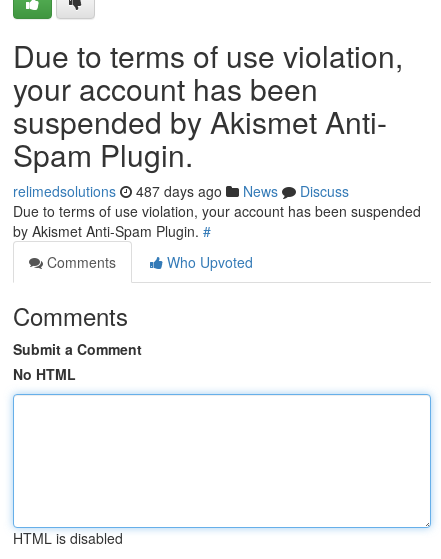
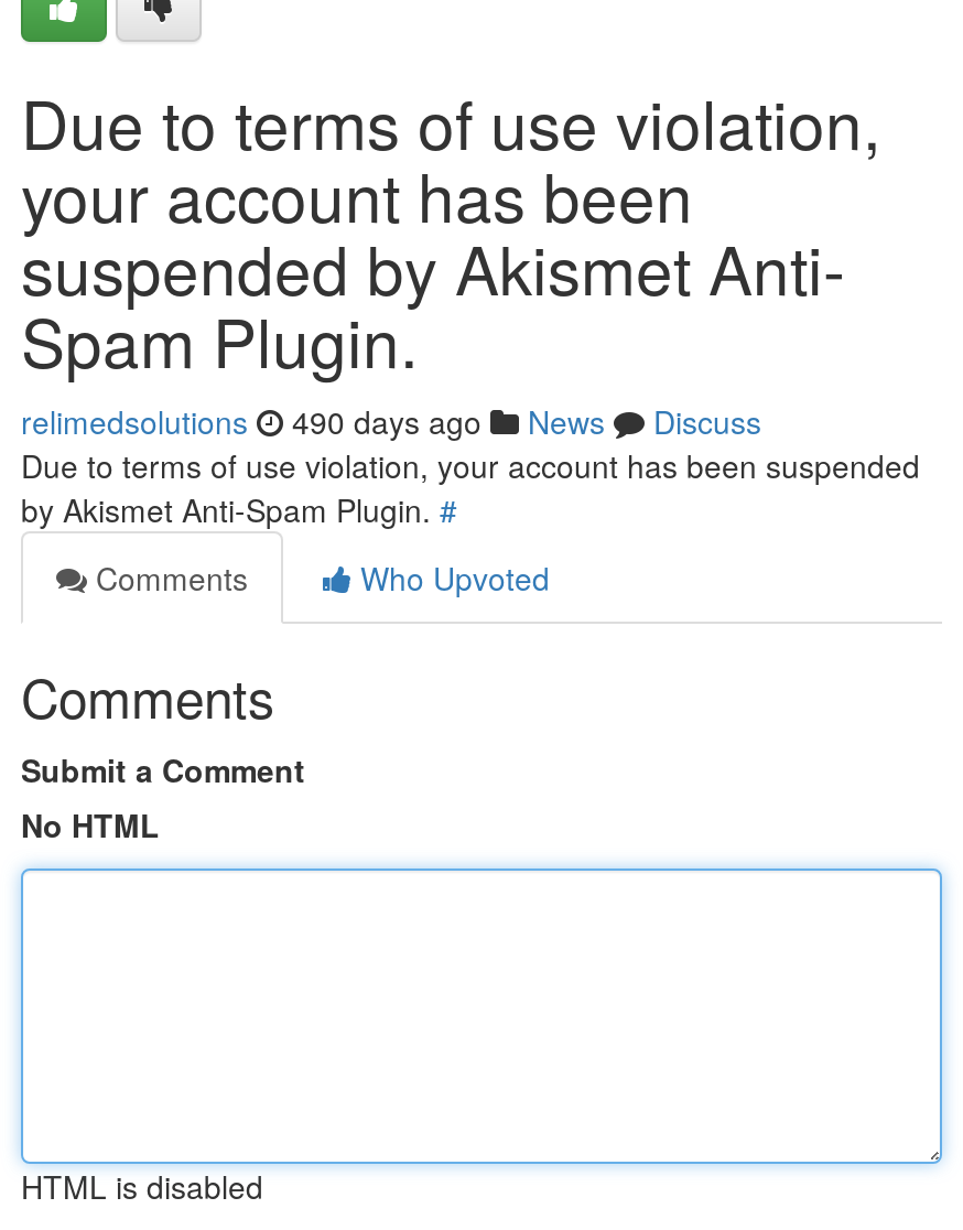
[13,181,349,201] relimedsolutions 487 days ago News Discuss -> [21,399,761,443] relimedsolutions 490 days ago News Discuss

